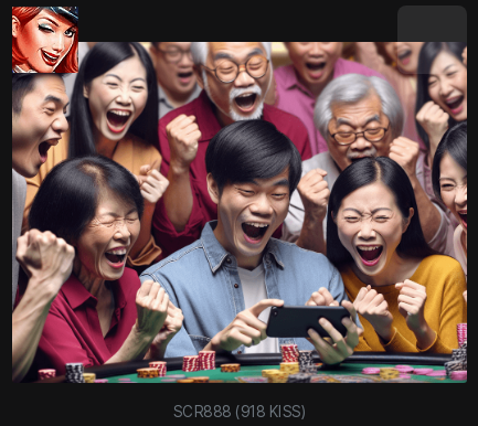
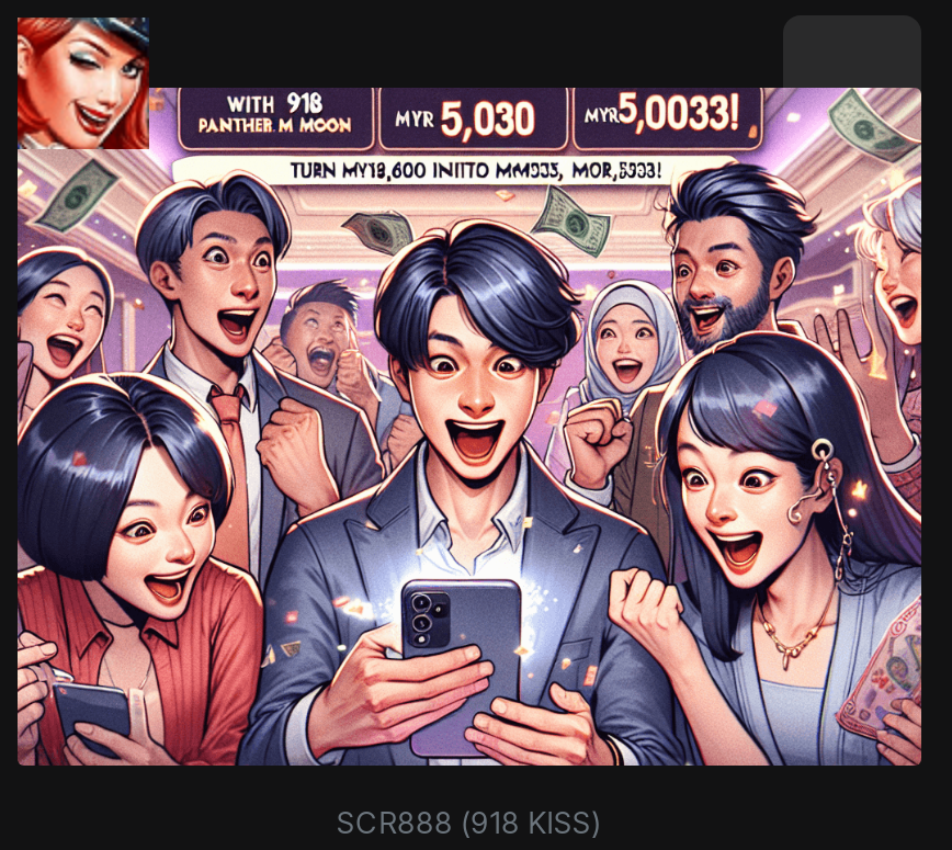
[11,41,468,384] [image] -> [15,86,923,768] [image]

